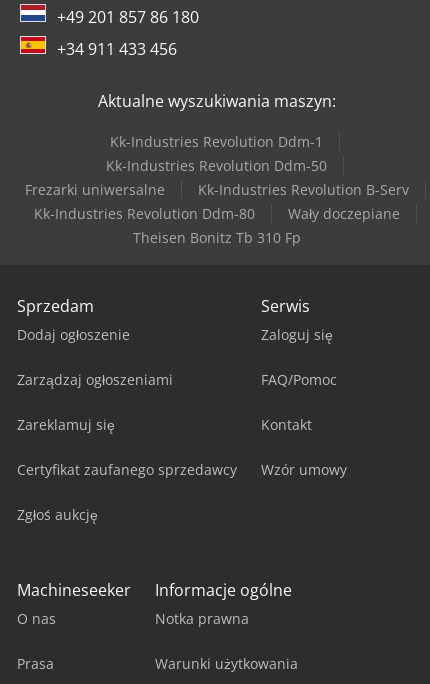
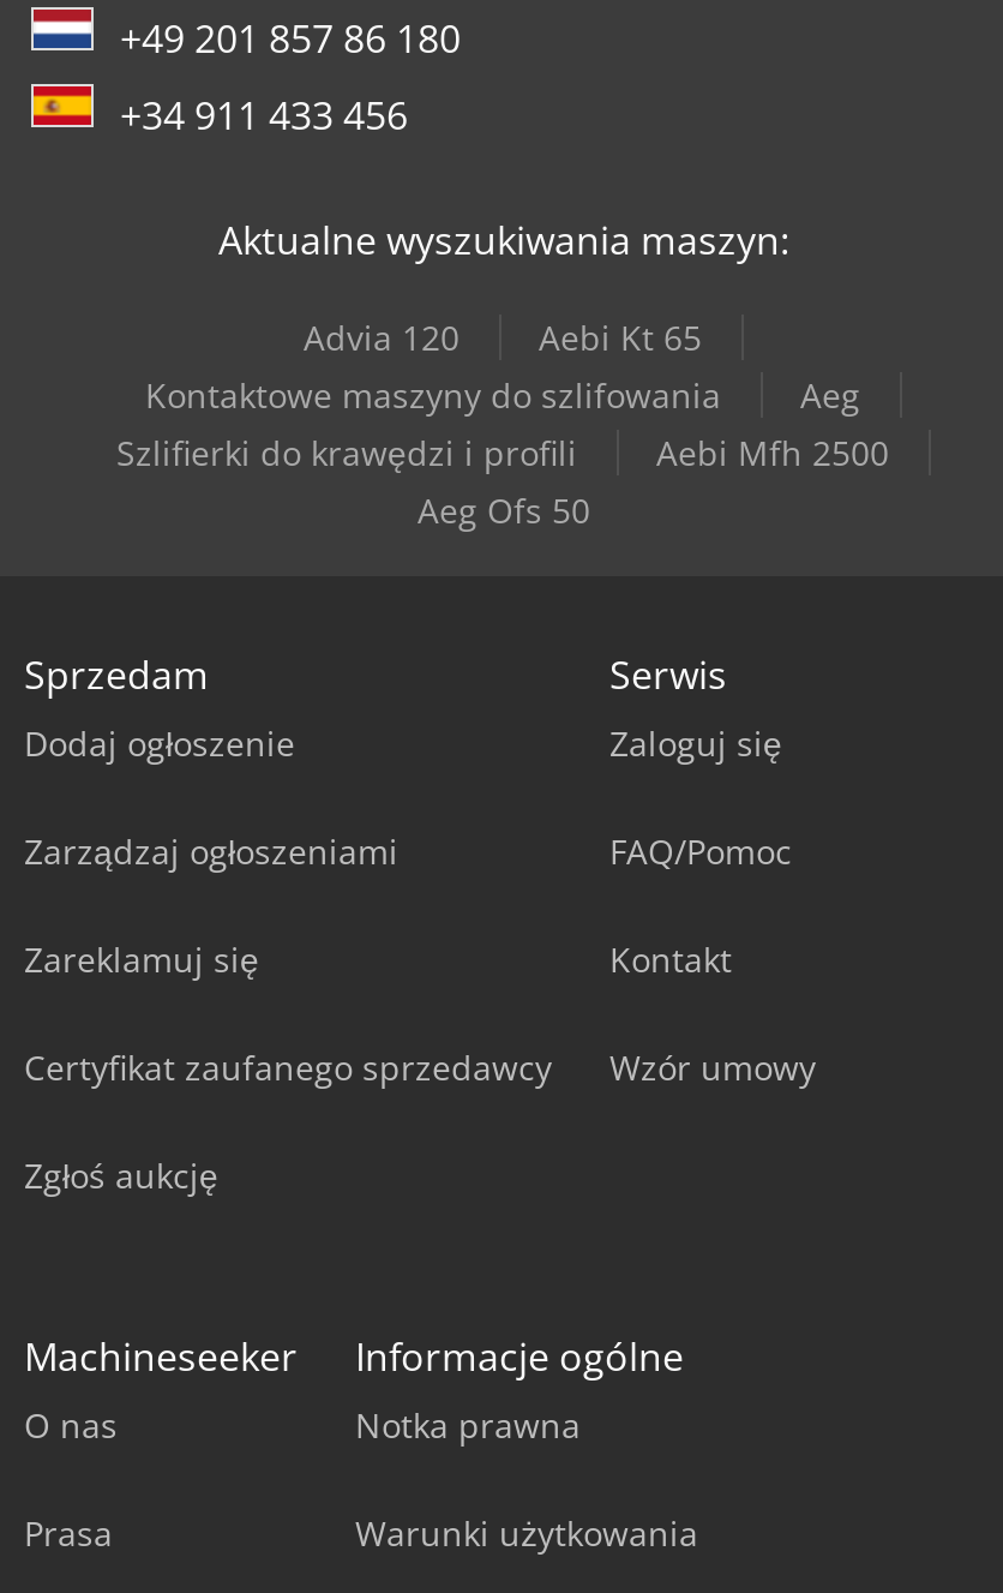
[24,132,408,247] Kk-Industries Revolution Ddm-1 | Kk-Industries Revolution Ddm-50 | Frezarki uniwersalne | Kk-Industries Revolution B-Serv | Kk-Industries Revolution Ddm-80 | Wały doczepiane | Theisen Bonitz Tb 310 Fp -> [116,316,889,534] Advia 120 | Aebi Kt 65 | Kontaktowe maszyny do szlifowania | Aeg | Szlifierki do krawędzi i profili | Aebi Mfh 2500 | Aeg Ofs 50

